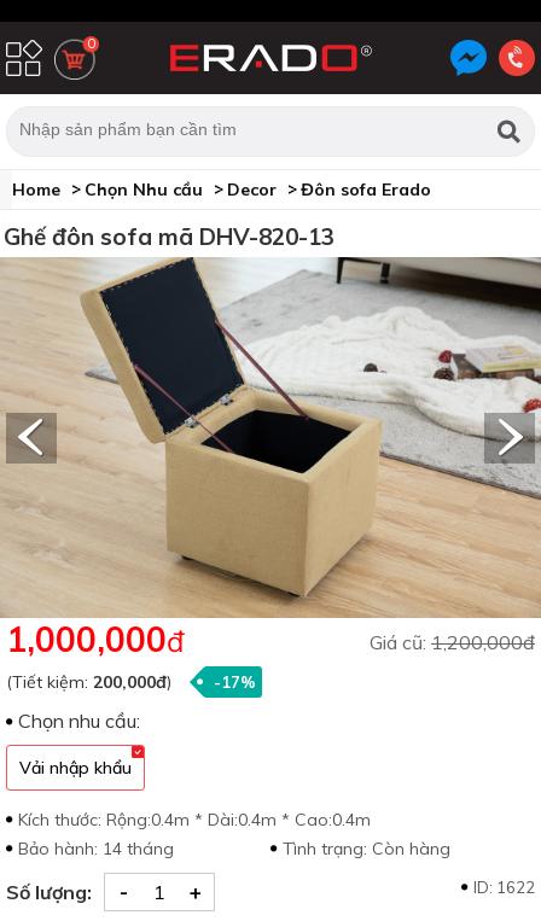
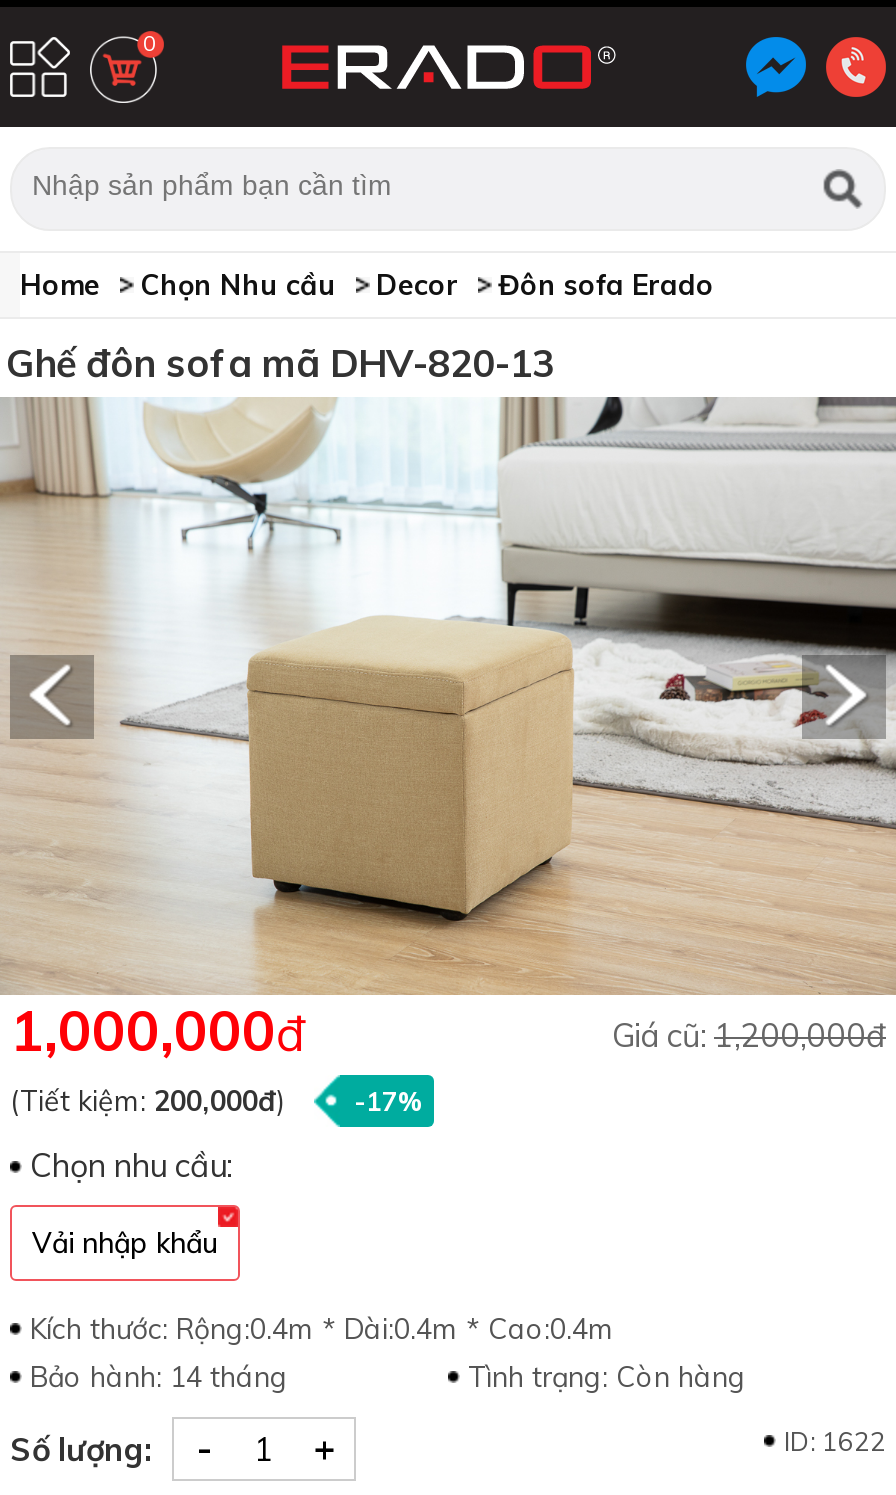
[4,256,537,616] [image] -> [6,395,890,987] [image]

